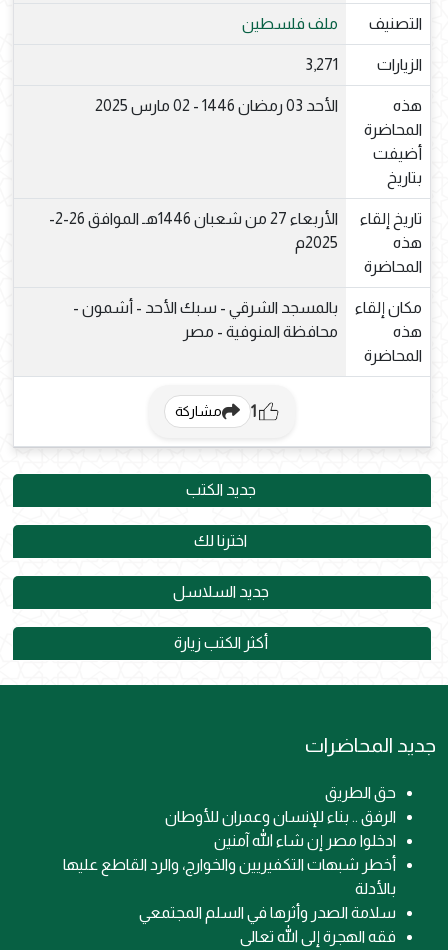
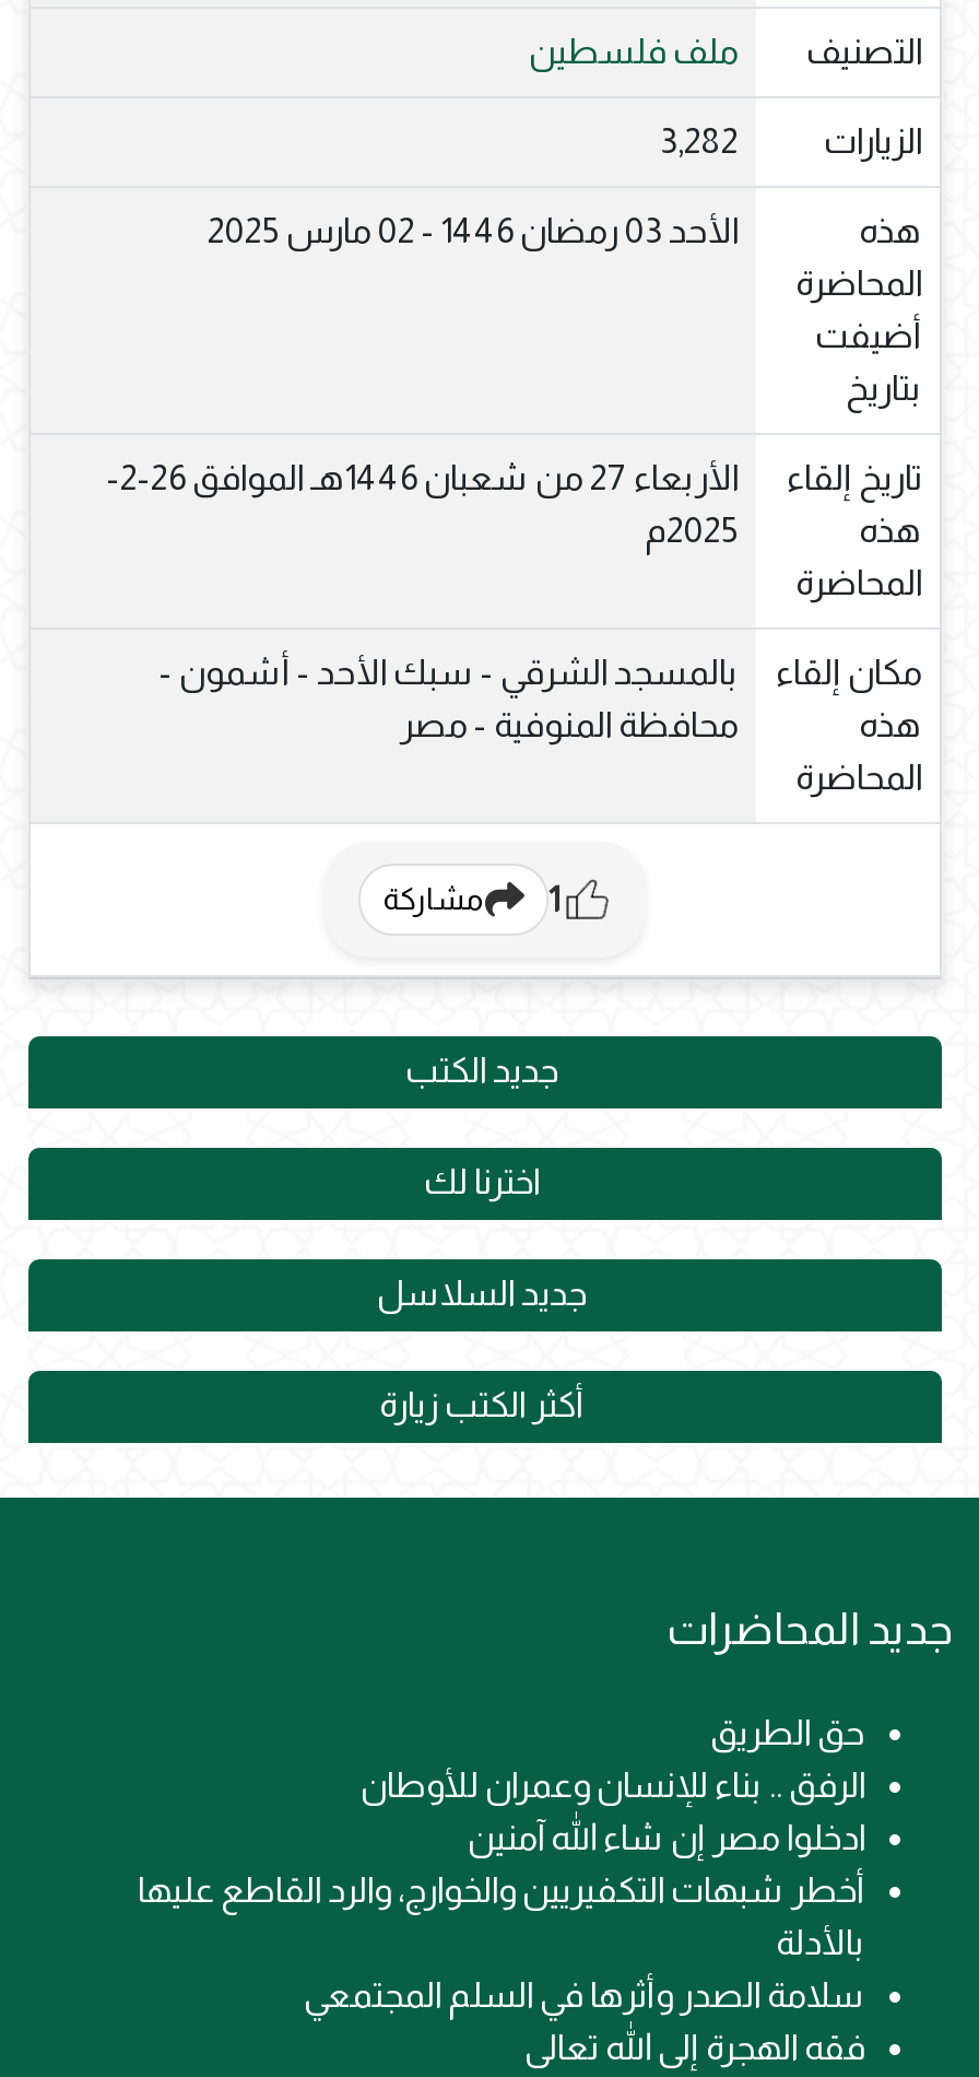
[305,56,338,73] 3,271 -> [660,122,739,160] 3,282

